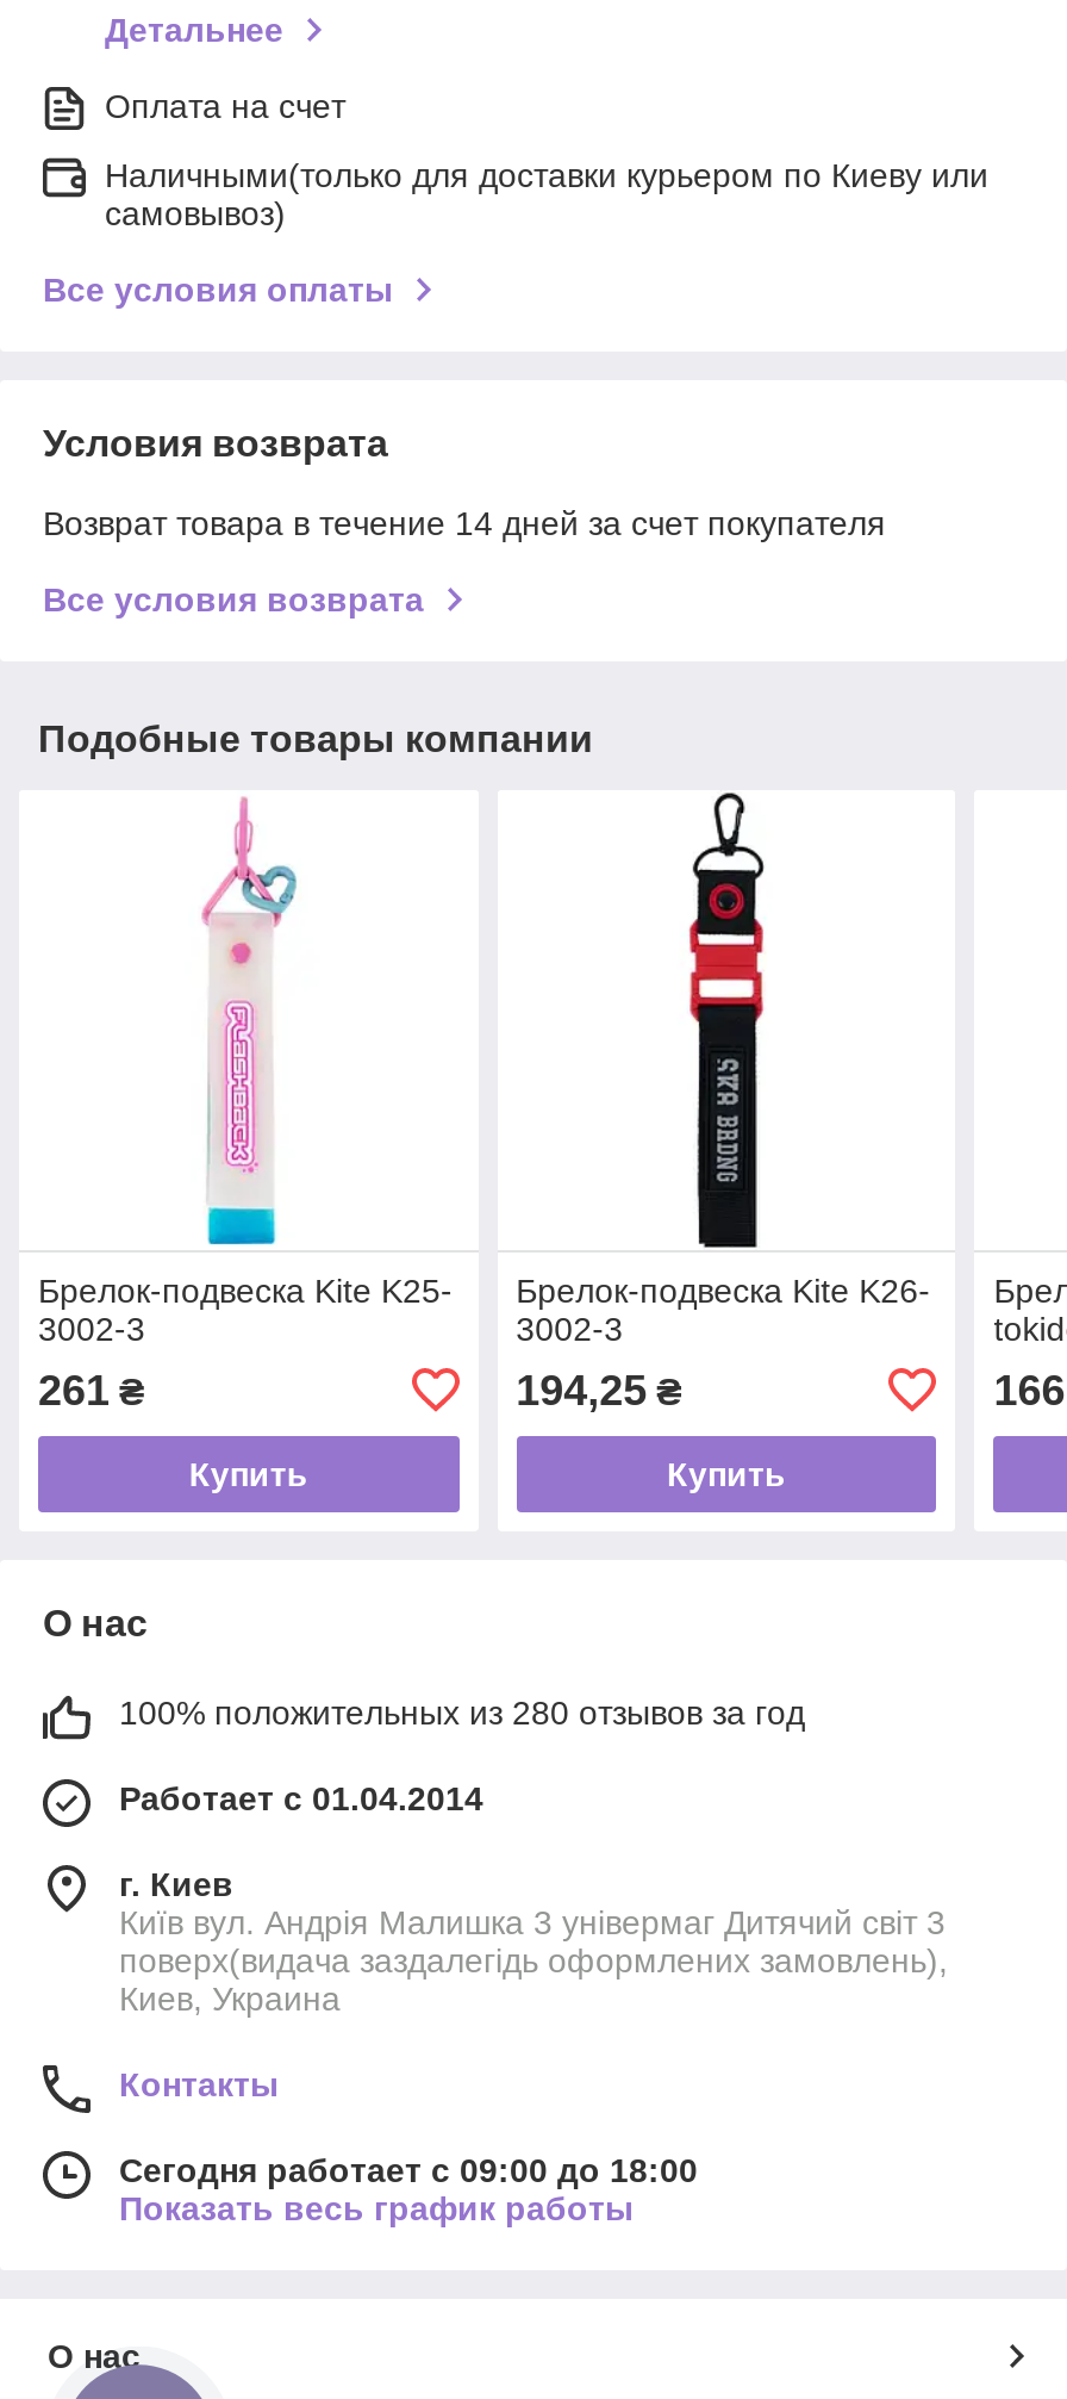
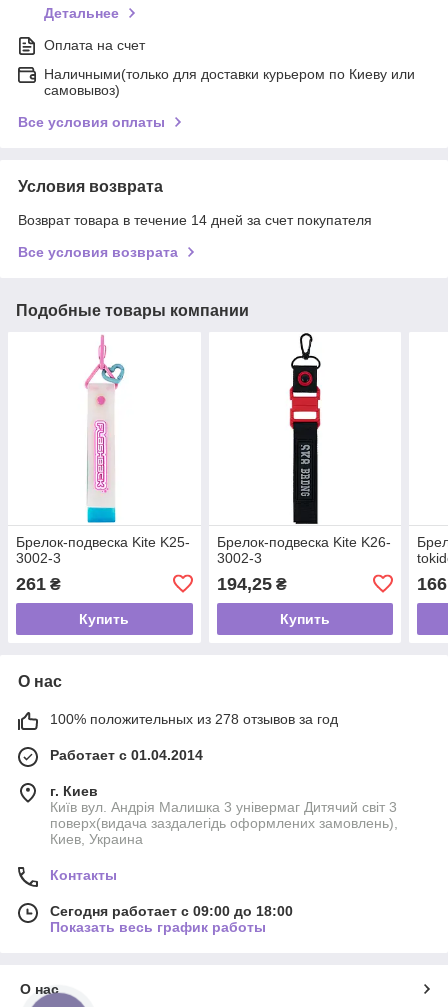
[119,1693,805,1731] 100% положительных из 280 отзывов за год -> [50,711,338,727] 100% положительных из 278 отзывов за год

